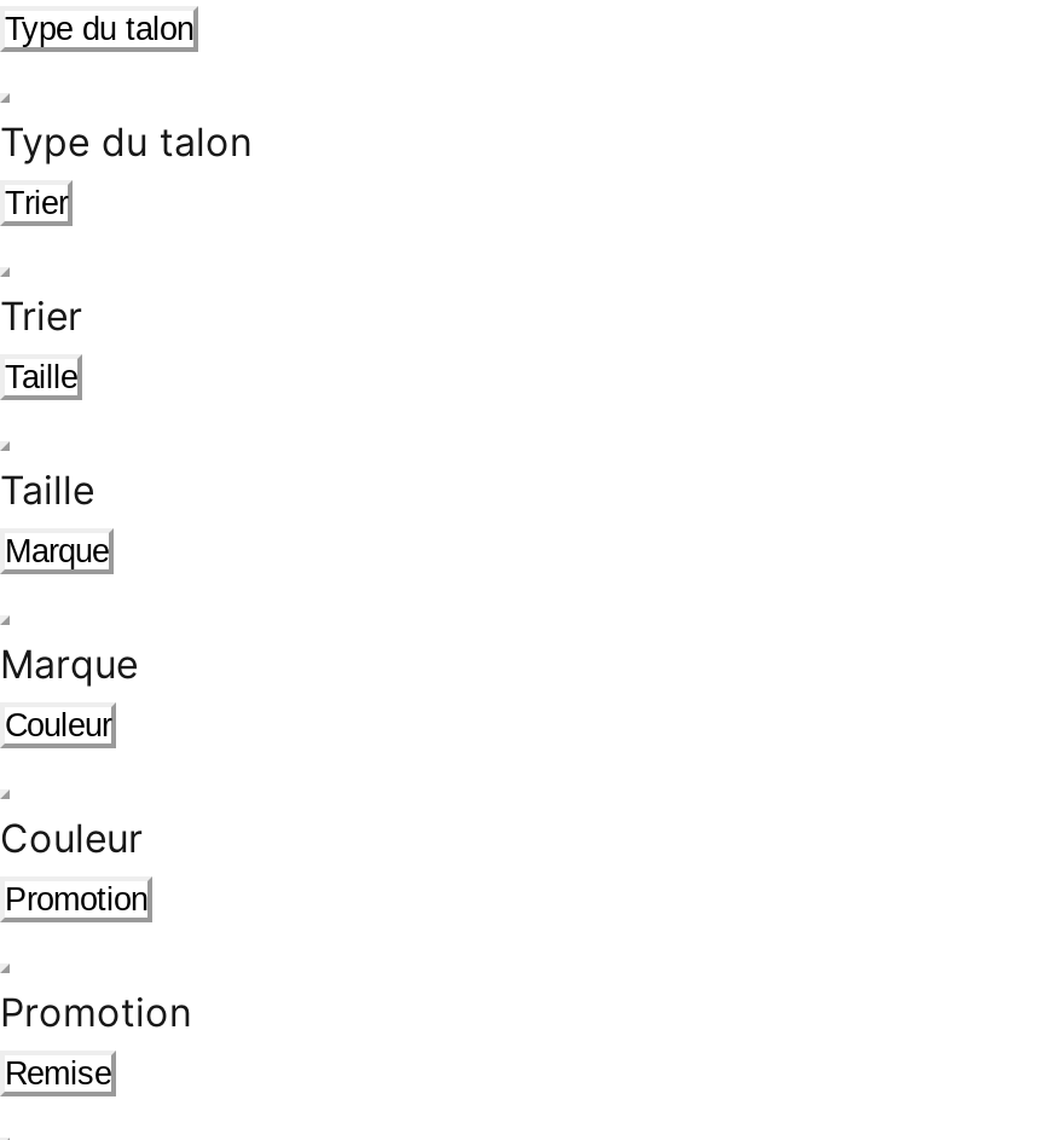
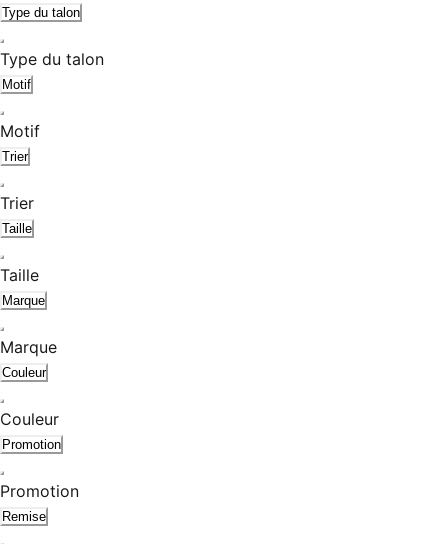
none -> [0,77,40,141] Motif | Motif

